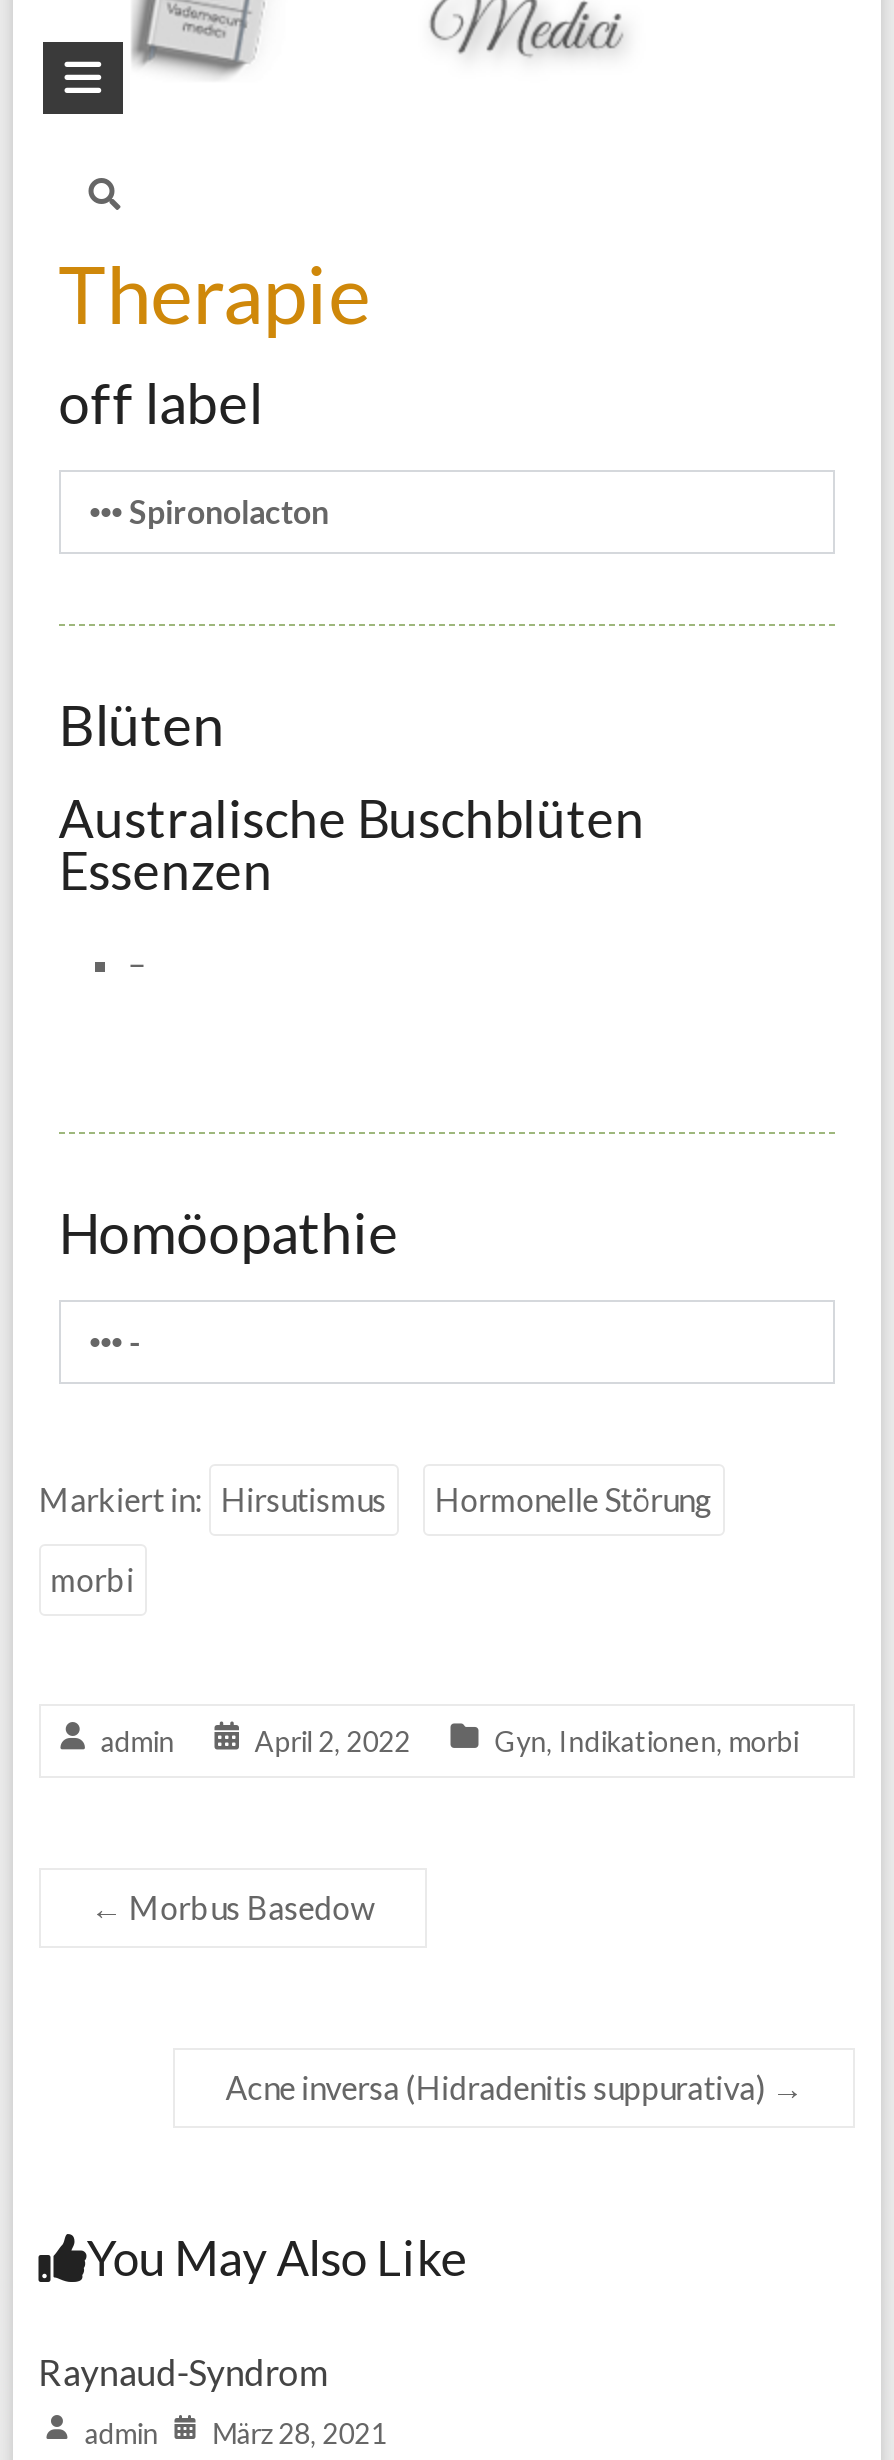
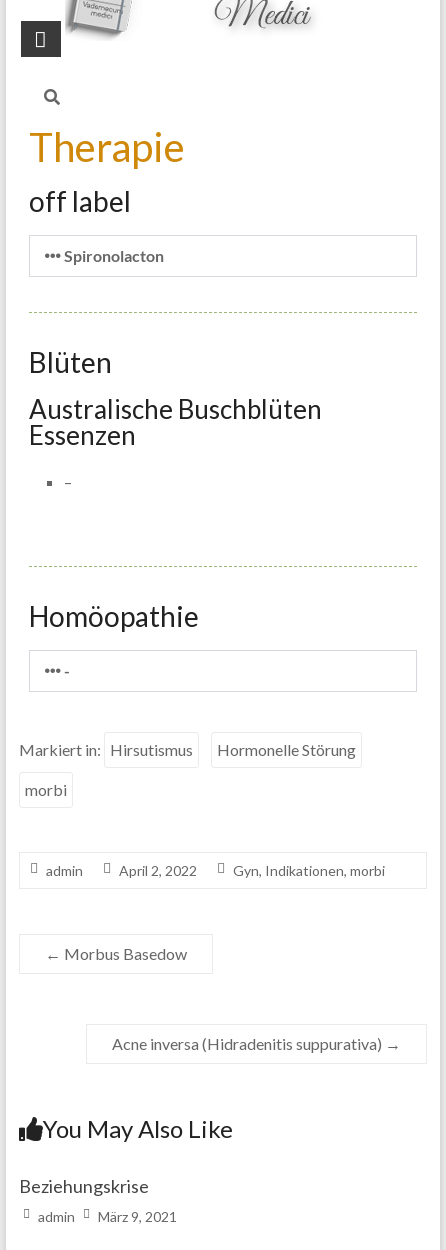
[39,2350,327,2394] Raynaud-Syndrom -> [19,1175,149,1197] Beziehungskrise
[85,2416,387,2450] admin März 28, 2021 -> [38,1208,177,1225] admin März 9, 2021

